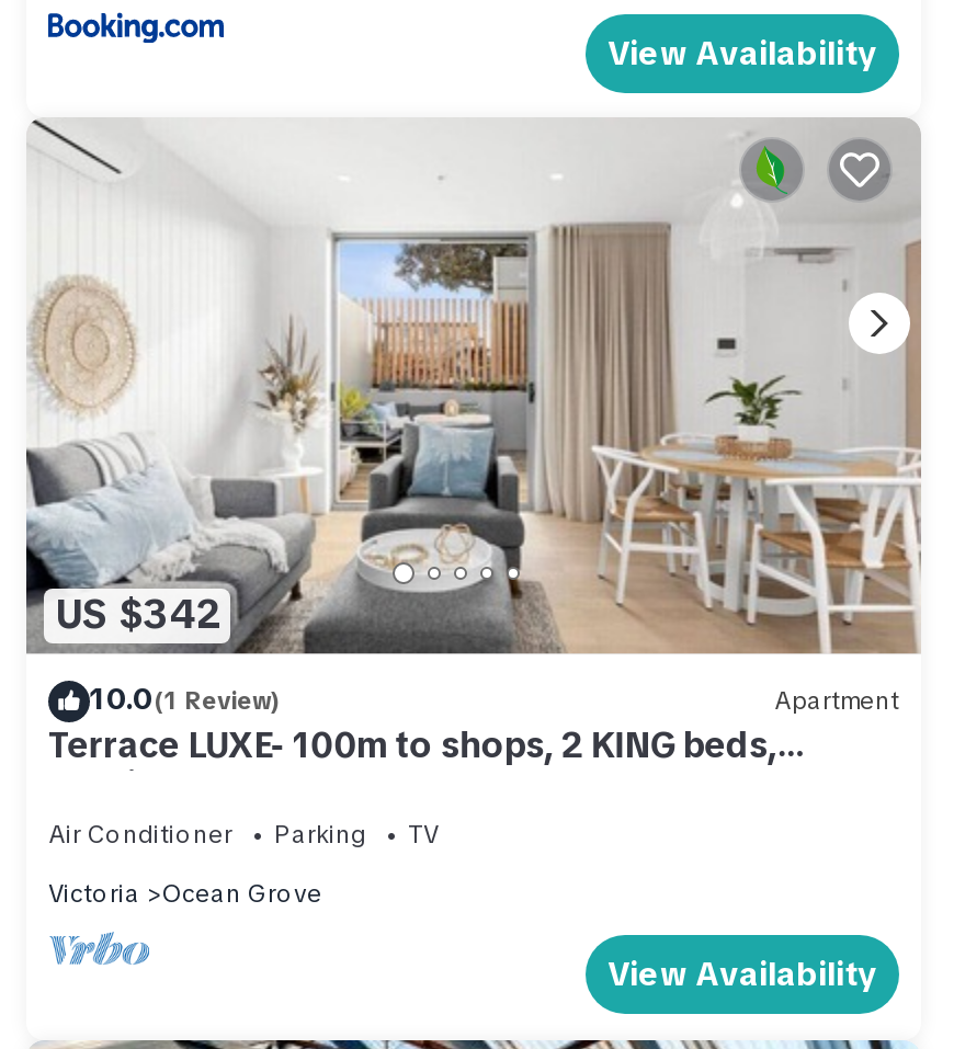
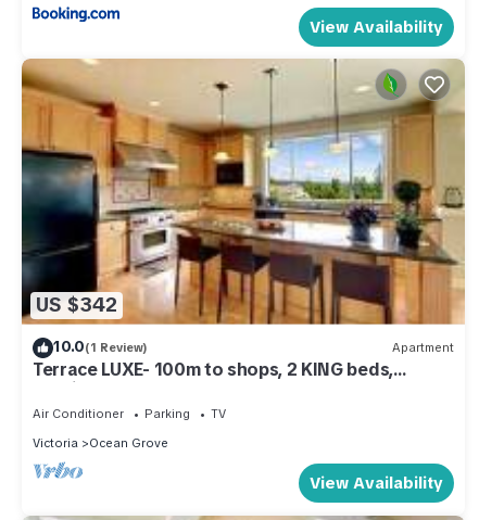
[24,119,919,657] [image] -> [21,59,465,325] [image]

